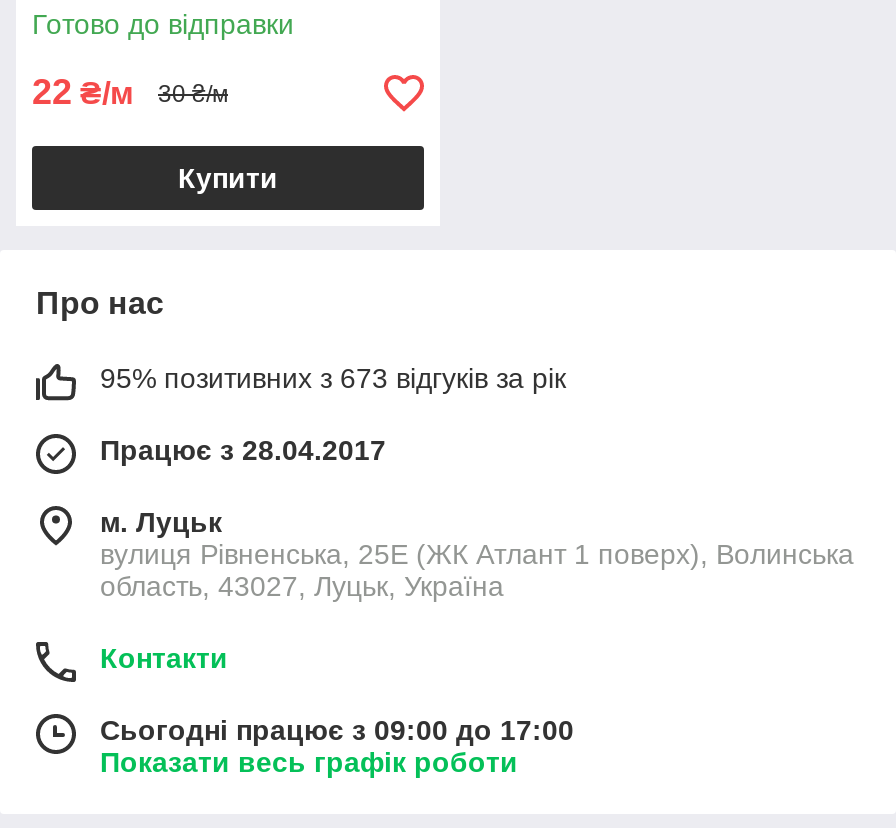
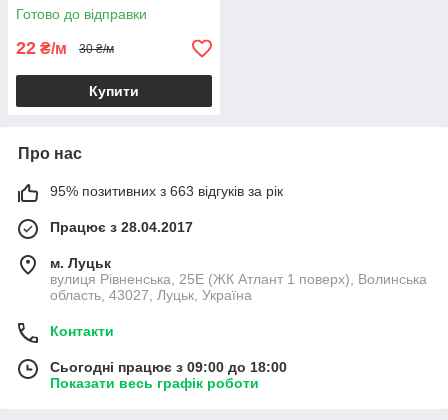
[100,363,566,395] 95% позитивних з 673 відгуків за рік -> [50,183,283,199] 95% позитивних з 663 відгуків за рік
[100,715,574,747] Сьогодні працює з 09:00 до 17:00 -> [50,359,287,375] Сьогодні працює з 09:00 до 18:00

